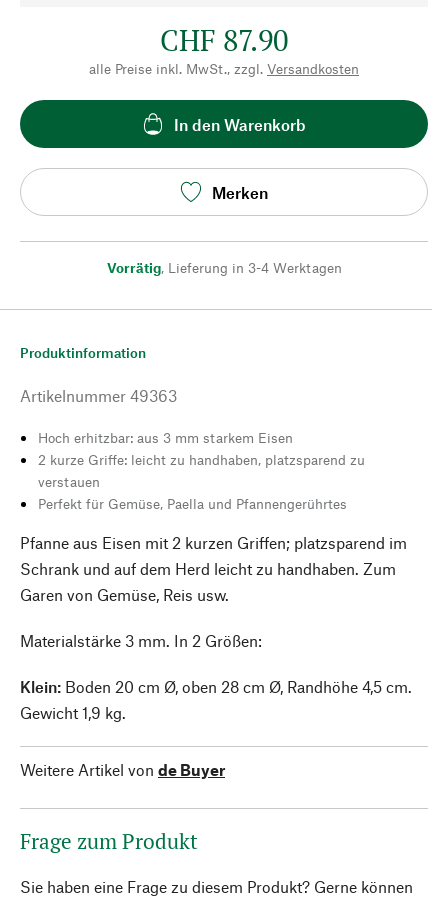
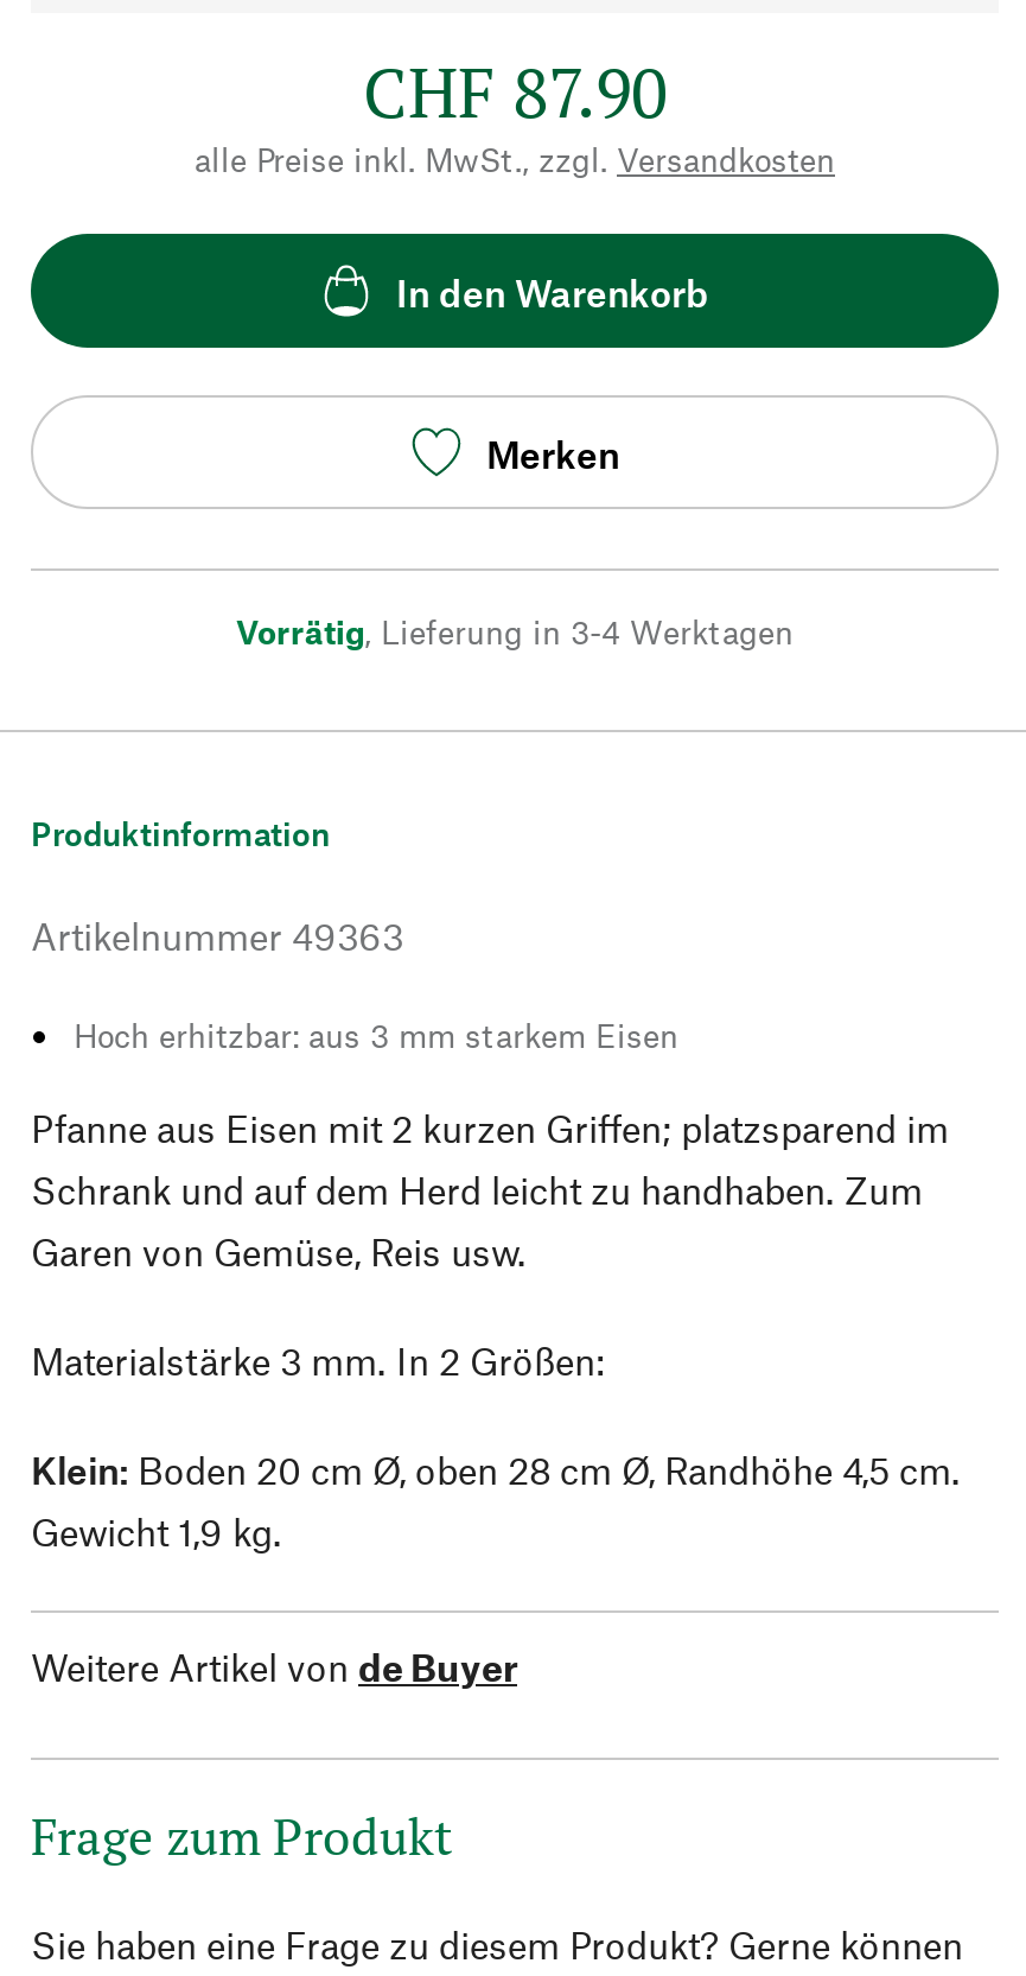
[38,451,365,512] 2 kurze Griffe: leicht zu handhaben, platzsparend zu | verstauen | Perfekt für Gemüse, Paella und Pfannengerührtes -> none

